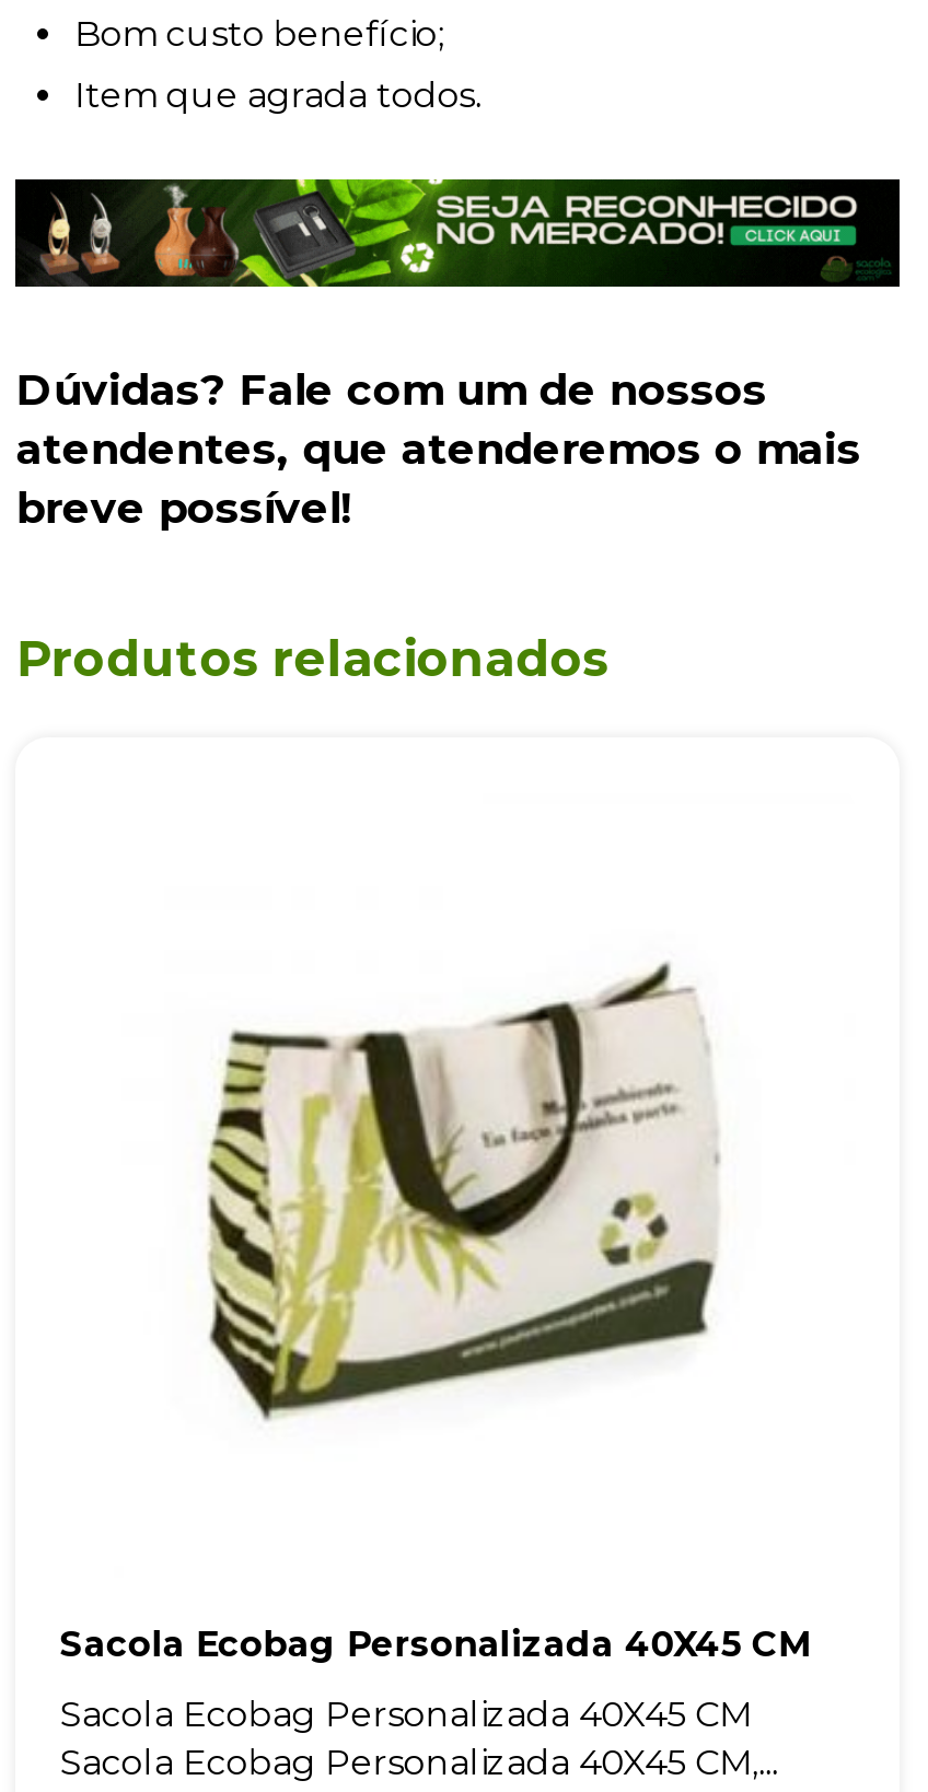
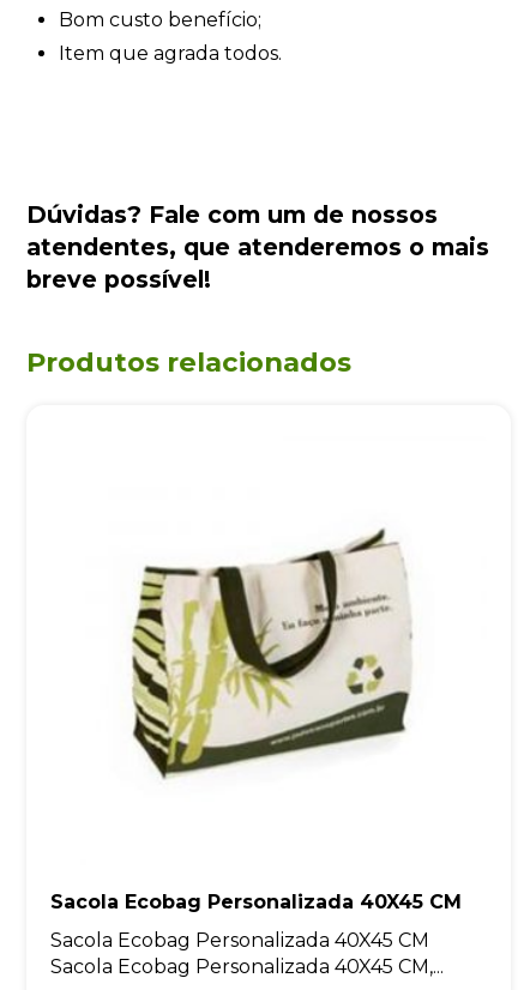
[13,177,902,289] [image] -> none

